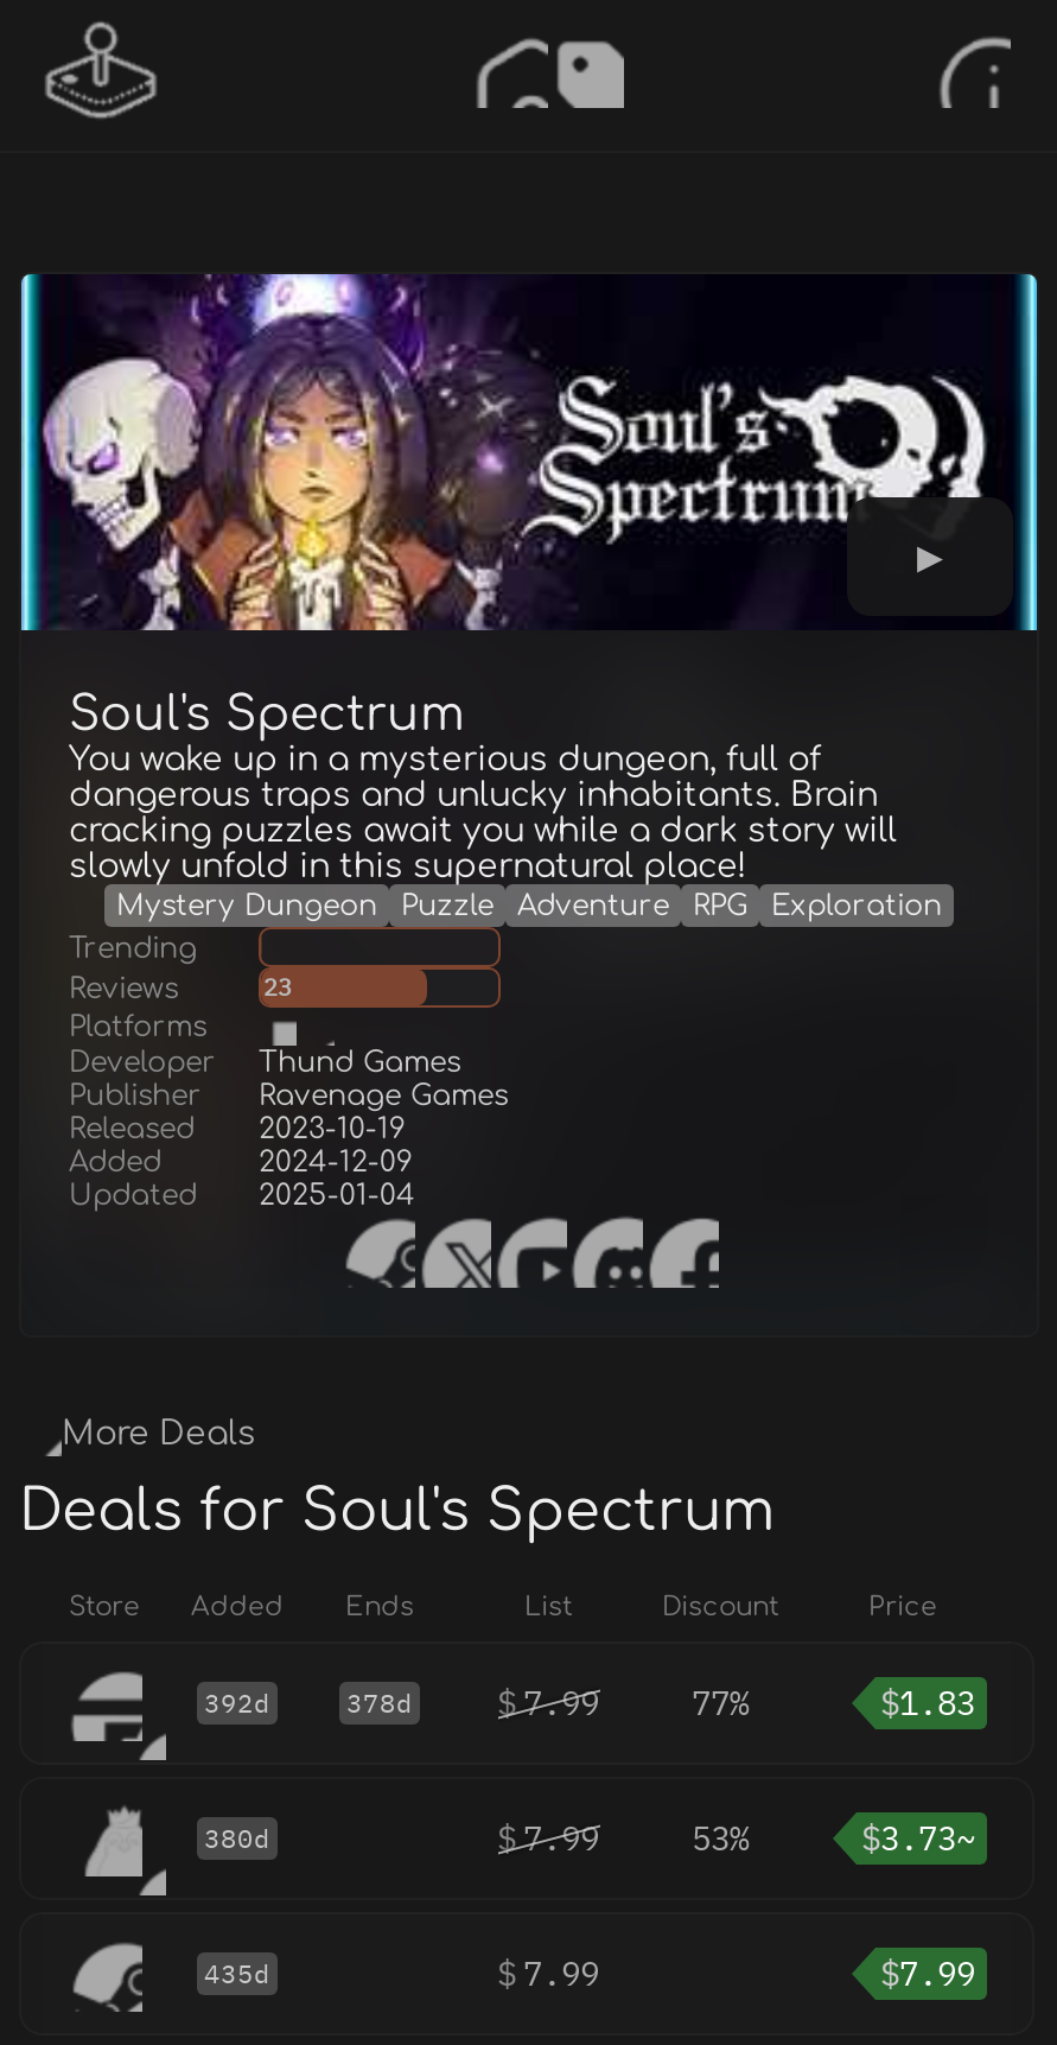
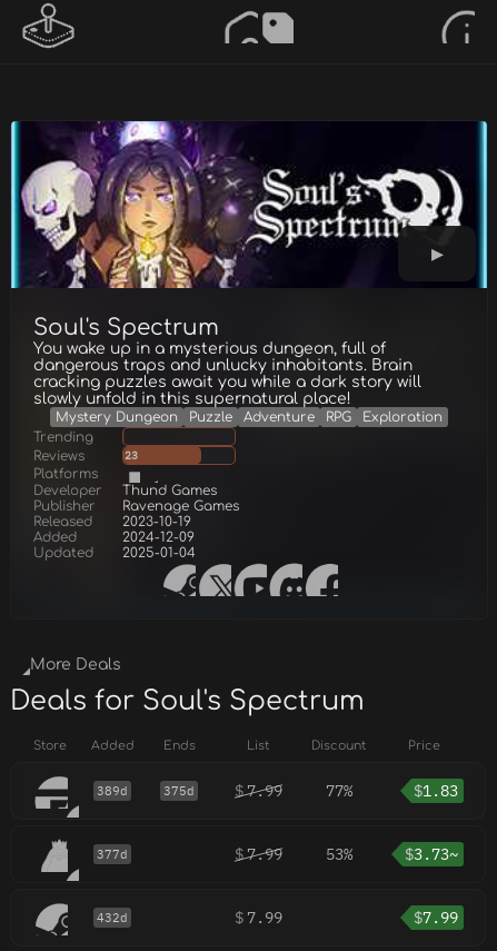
[204,1687,413,1720] 392d | 378d -> [97,783,195,799] 389d | 375d
[204,1822,270,1855] 380d -> [97,846,128,862] 377d
[204,1957,270,1990] 435d -> [97,910,128,925] 432d

